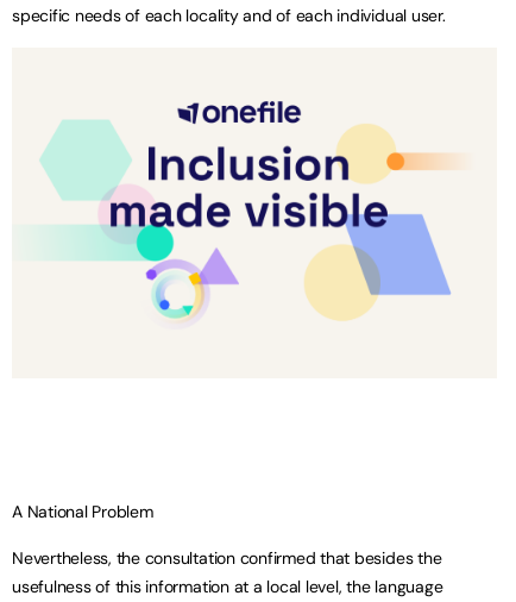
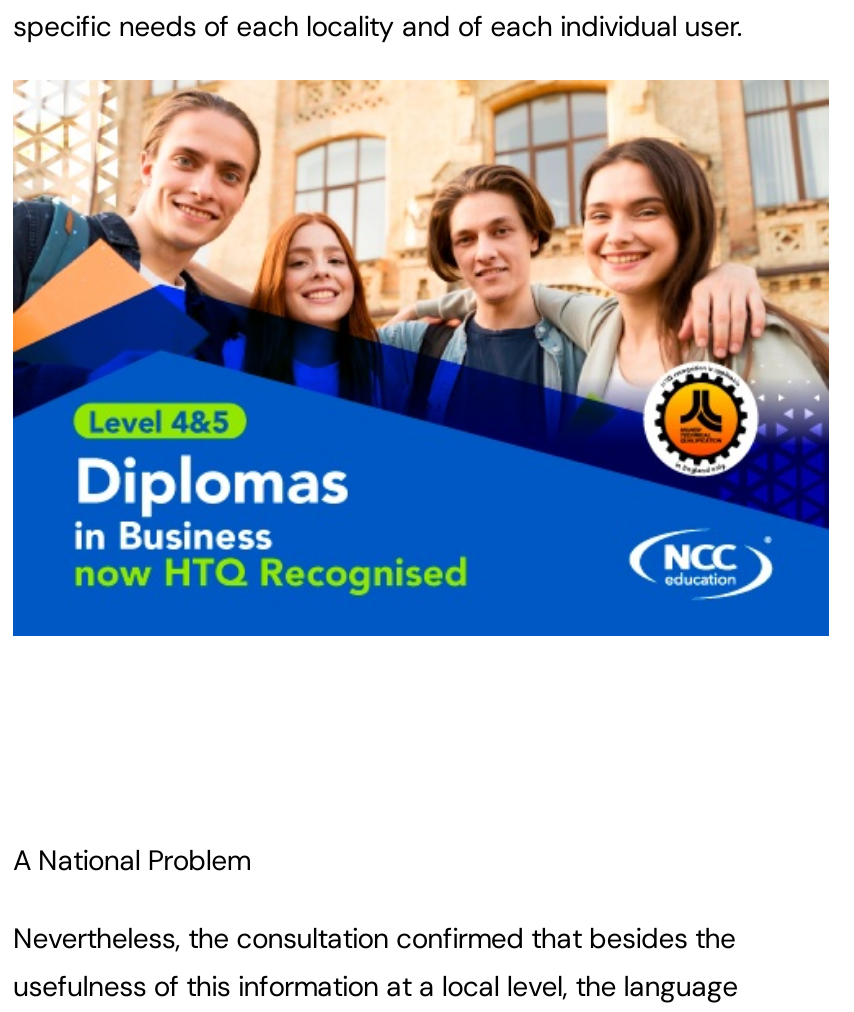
[12,48,497,378] [image] -> [11,78,831,638] [image]

